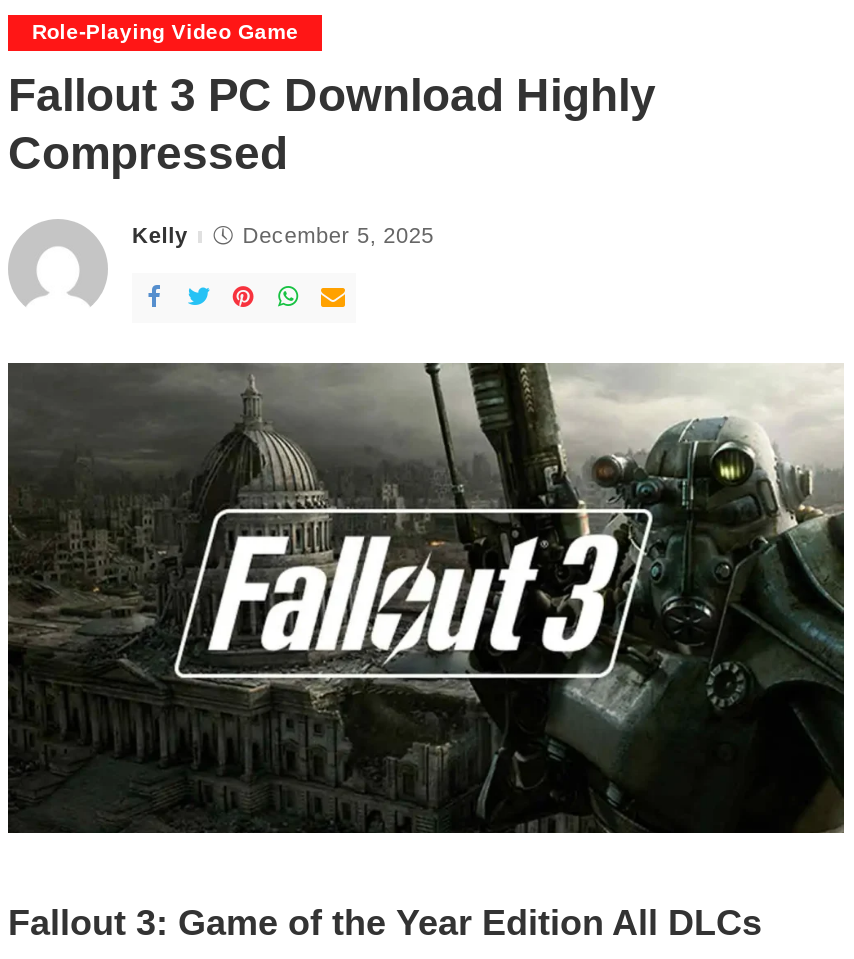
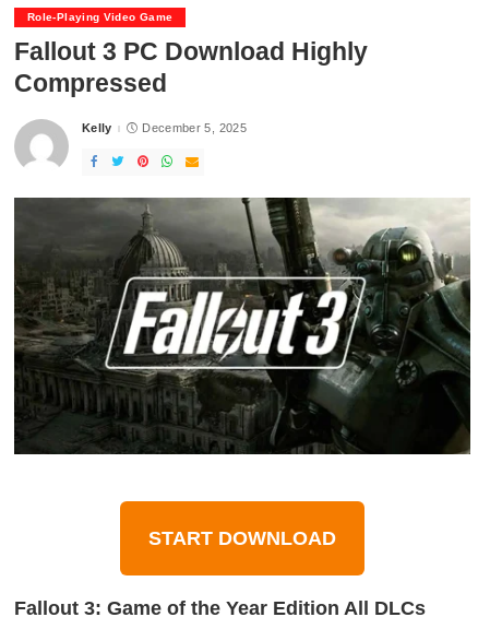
none -> [148,528,336,550] START DOWNLOAD

